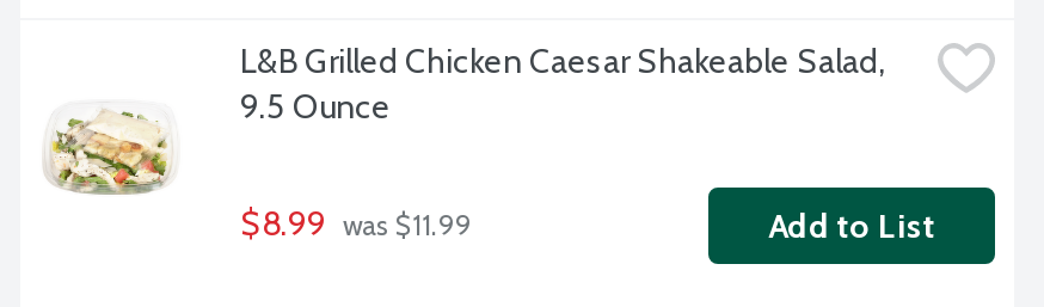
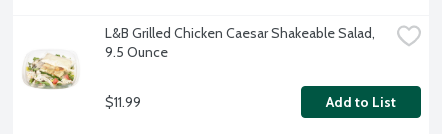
[240,202,472,245] $8.99 was $11.99 -> [105,93,141,111] $11.99

